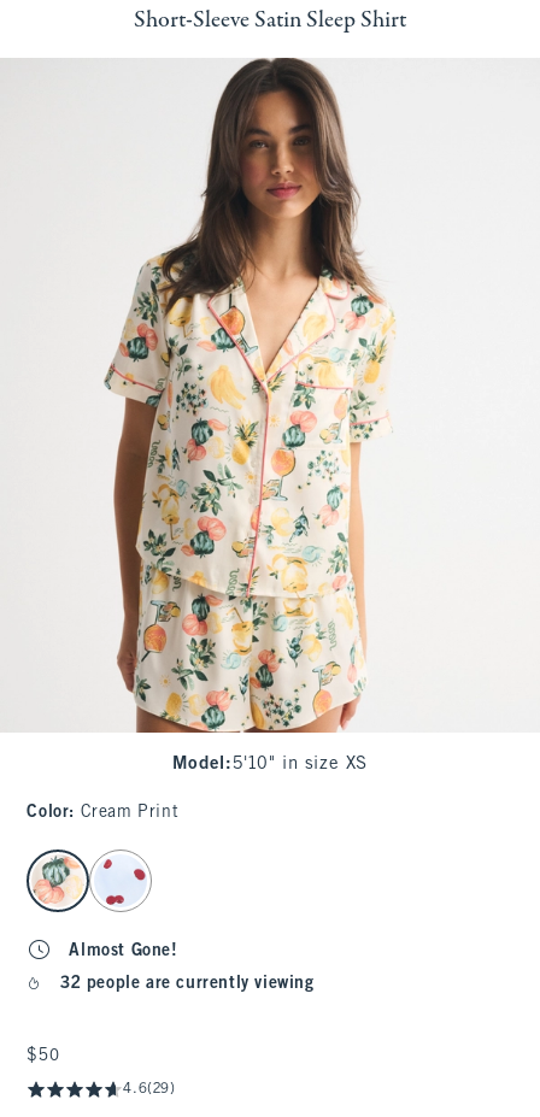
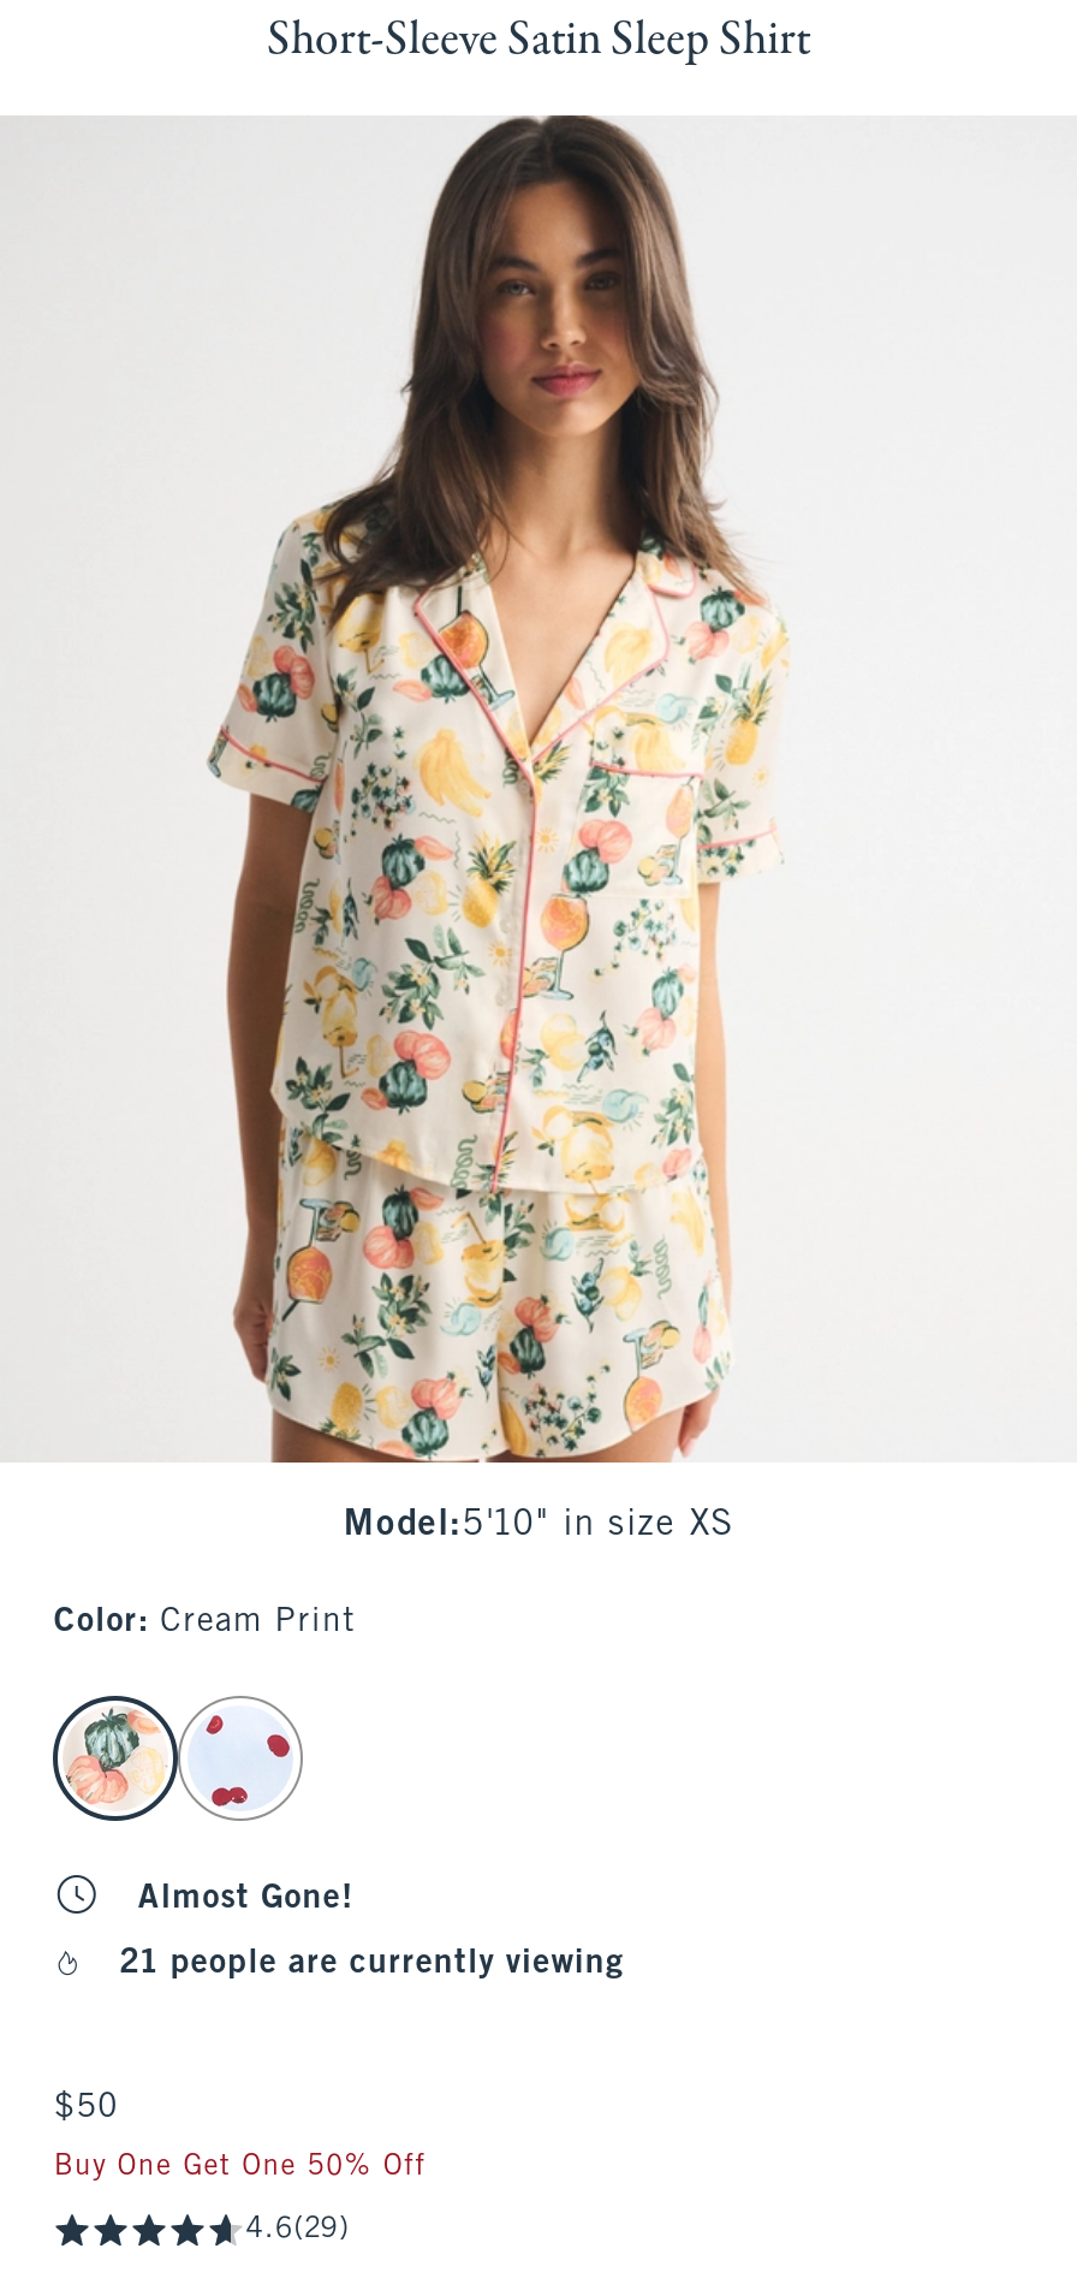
[60,976,314,992] 32 people are currently viewing -> [120,1948,624,1980] 21 people are currently viewing
none -> [54,2153,426,2182] Buy One Get One 50% Off

